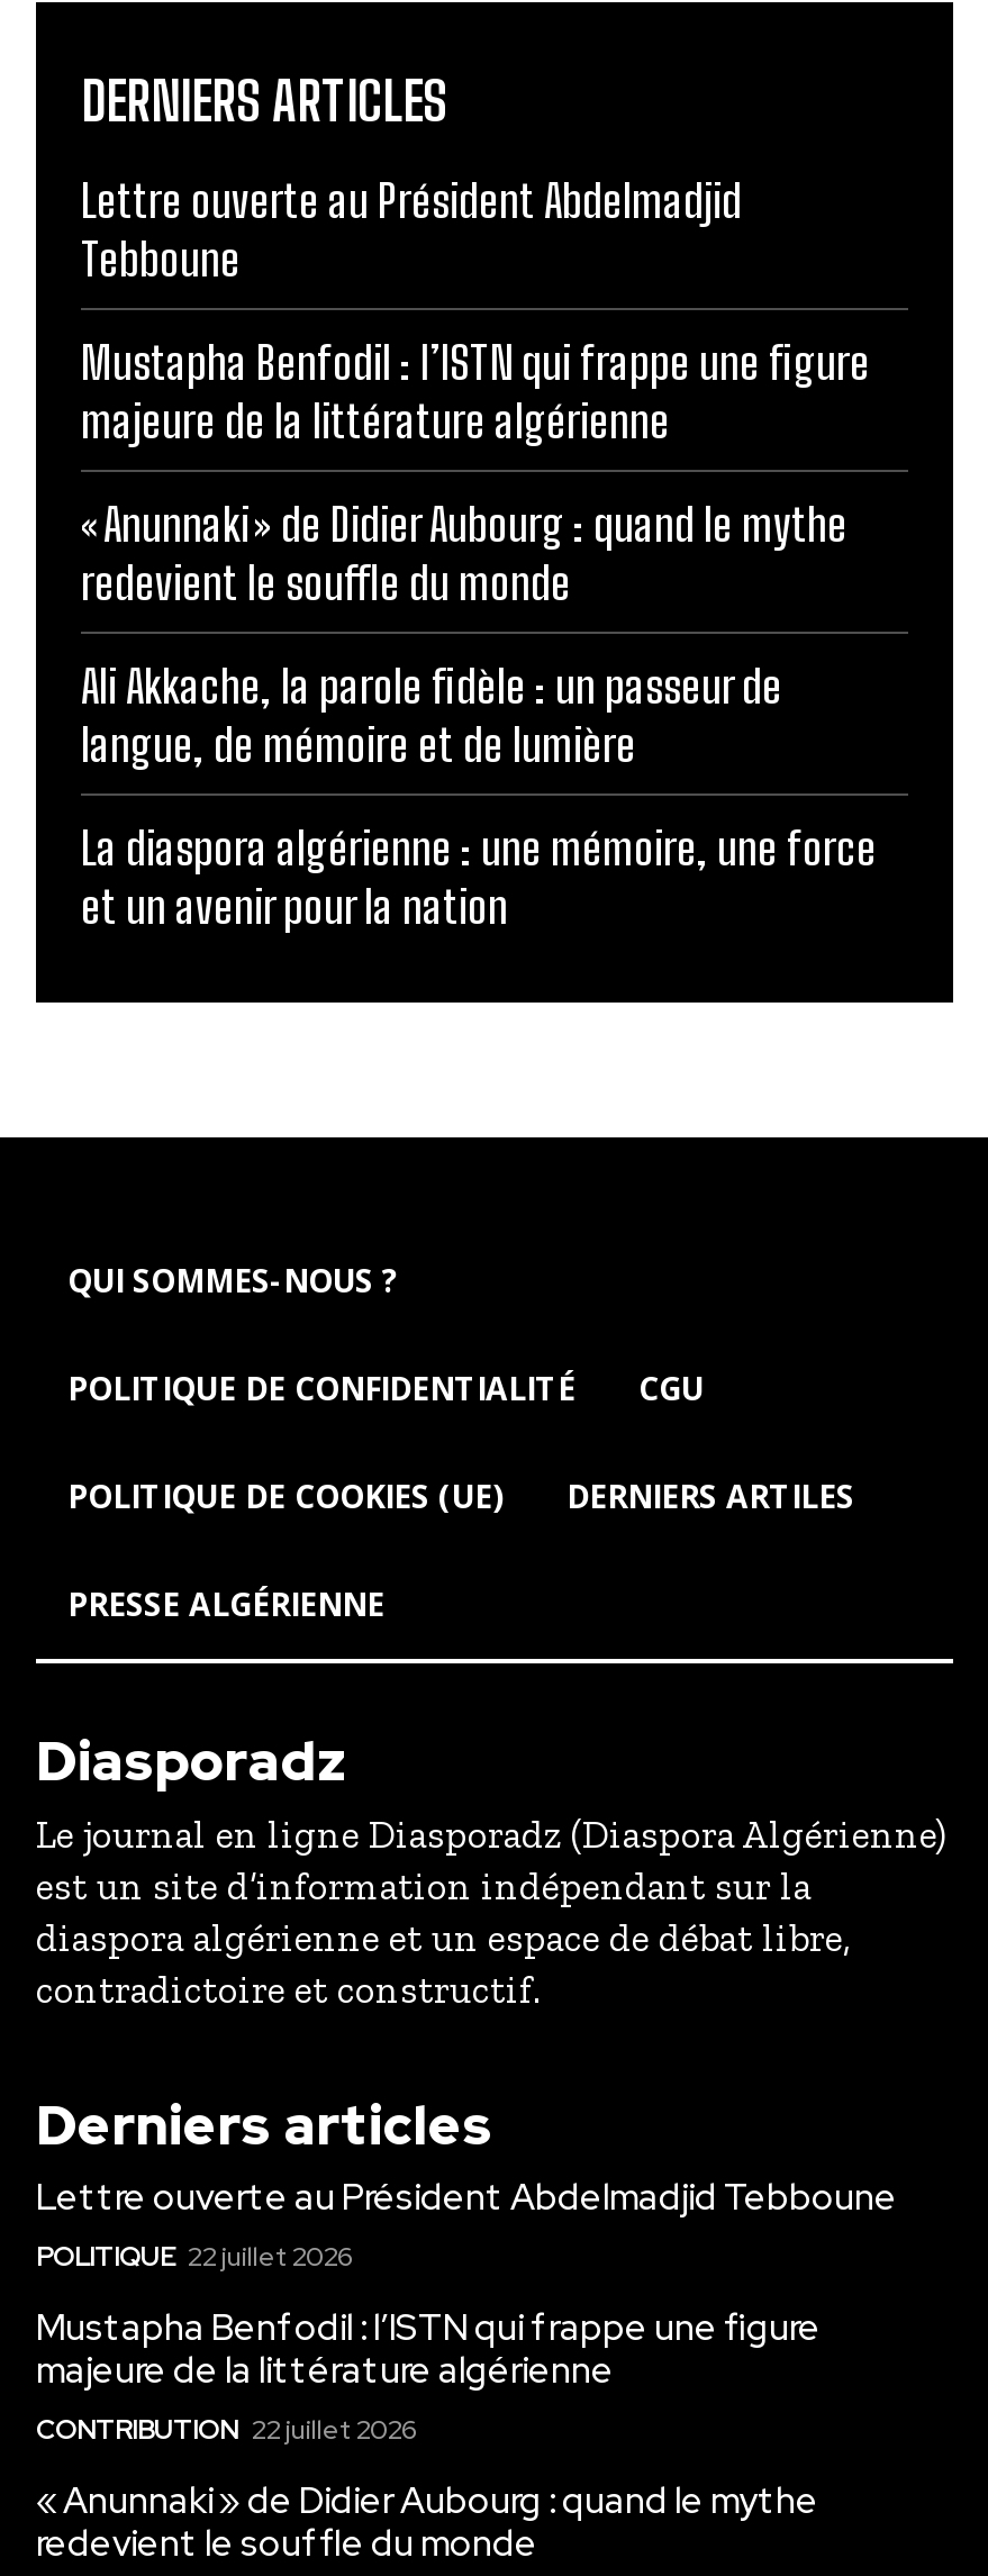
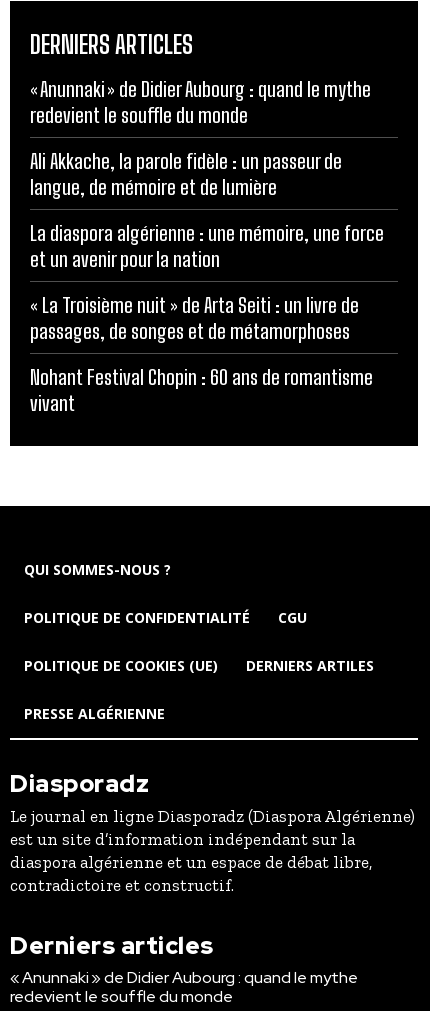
[81,173,870,447] Lettre ouverte au Président Abdelmadjid | Tebboune | Mustapha Benfodil : l’ISTN qui frappe une figure | majeure de la littérature algérienne -> none
none -> [30,293,373,415] « La Troisième nuit » de Arta Seiti : un livre de | passages, de songes et de métamorphoses | Nohant Festival Chopin : 60 ans de romantisme | vivant
[36,2174,897,2448] Lettre ouverte au Président Abdelmadjid Tebboune | POLITIQUE 22 juillet 2026 | Mustapha Benfodil : l’ISTN qui frappe une figure | majeure de la littérature algérienne | CONTRIBUTION 22 juillet 2026 -> none

